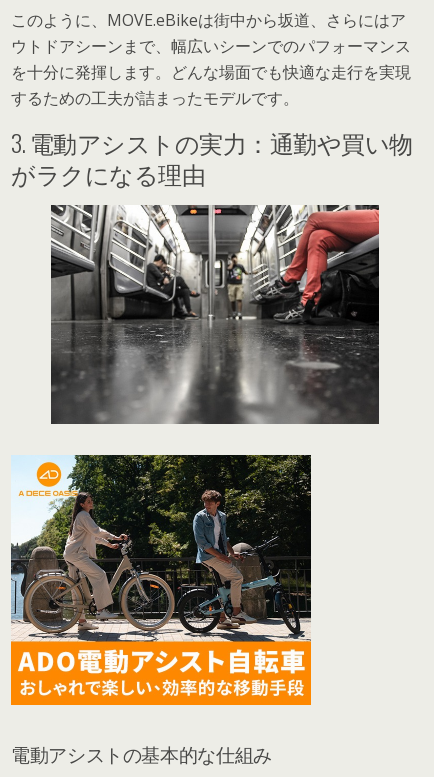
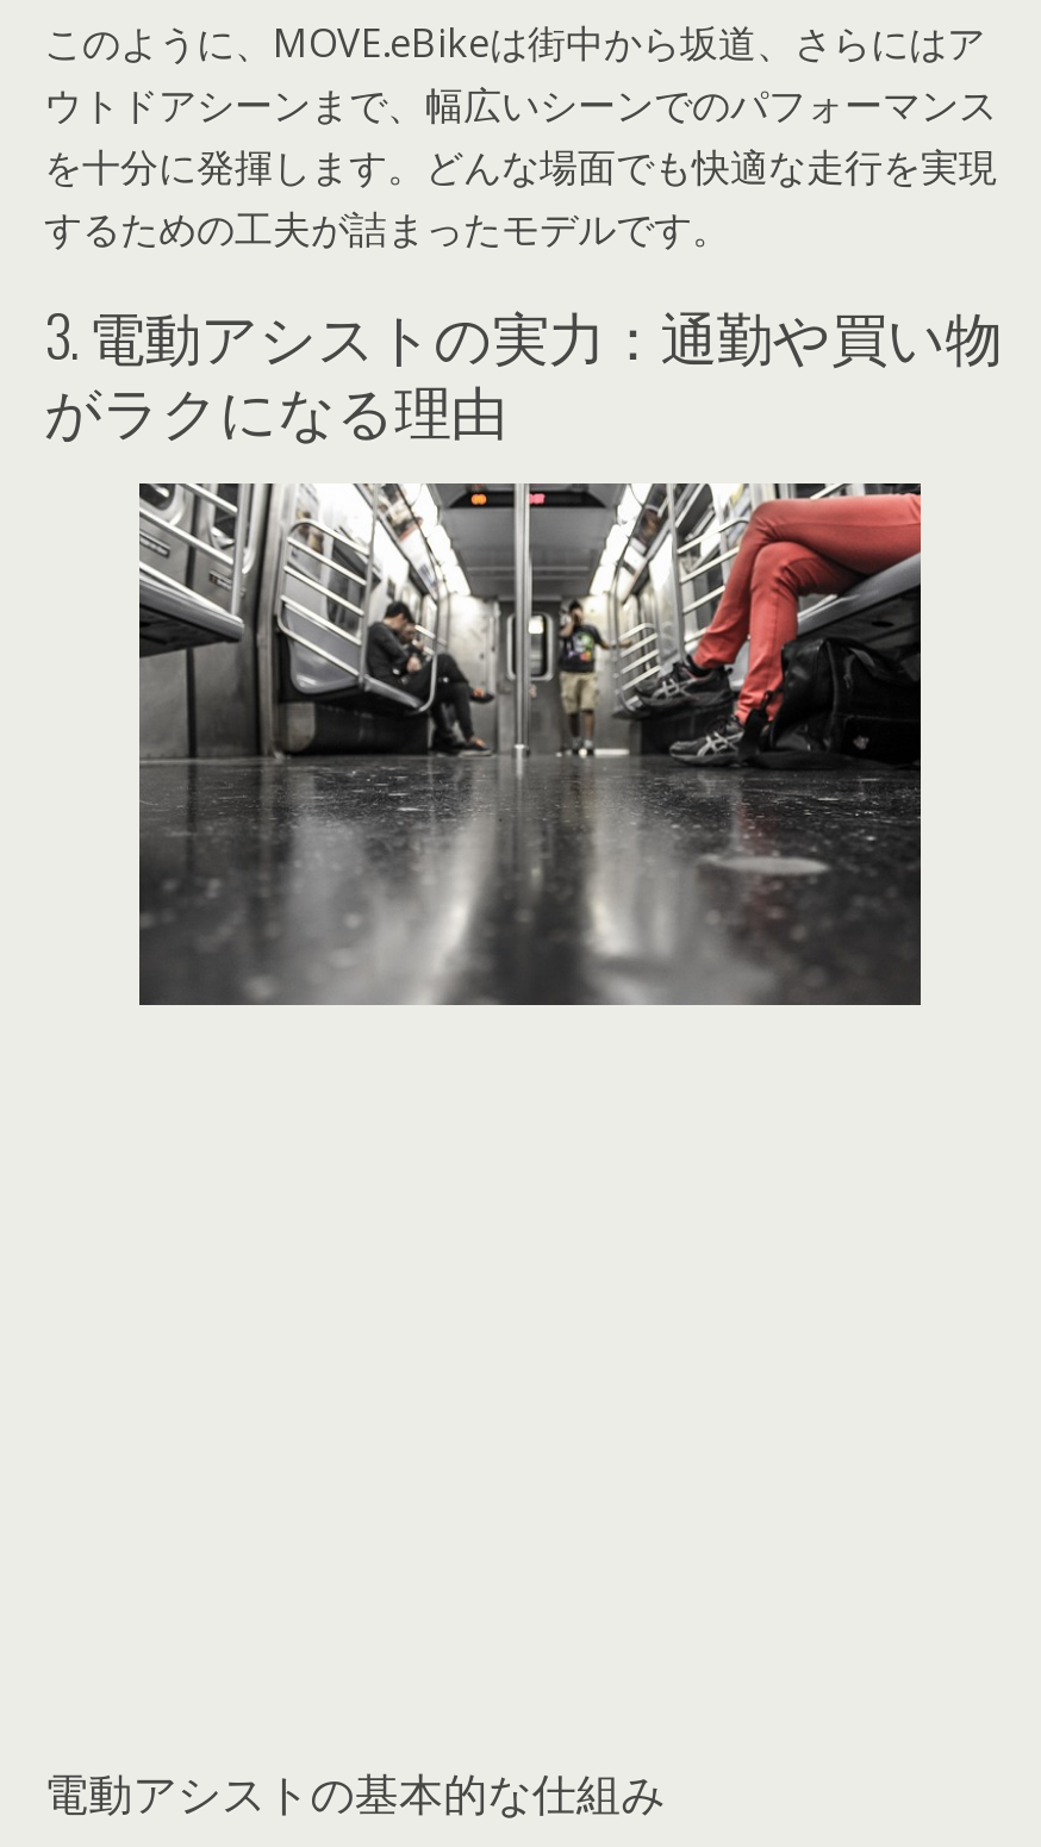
[10,454,312,706] [image] -> none

